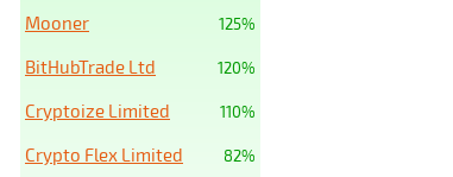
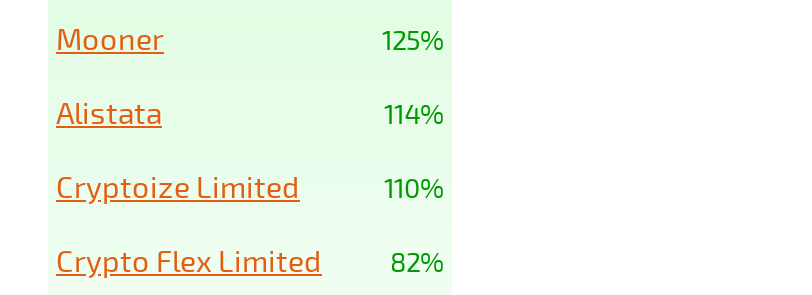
[25,56,256,77] 120% | BitHubTrade Ltd -> [56,94,444,130] 114% | Alistata

